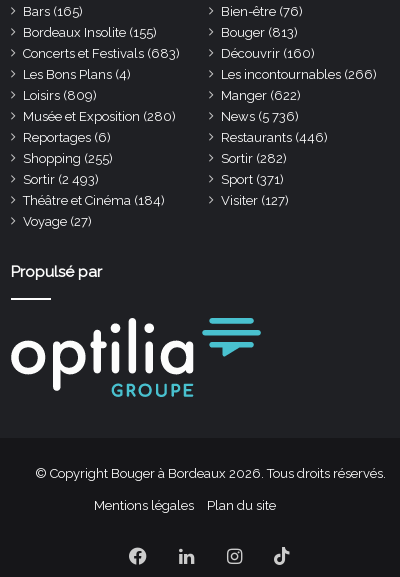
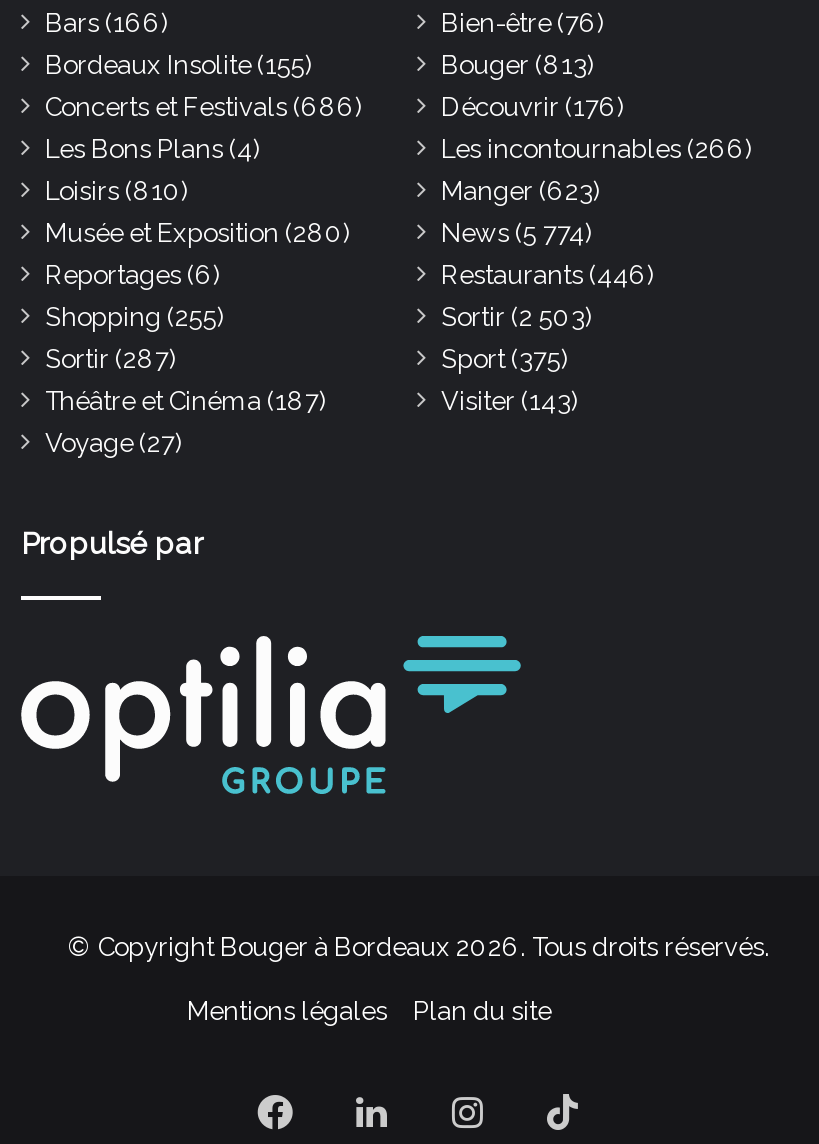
[23,4,83,19] Bars (165) -> [45,8,169,38] Bars (166)
[23,46,180,61] Concerts et Festivals (683) -> [45,92,363,122] Concerts et Festivals (686)
[221,46,315,61] Découvrir (160) -> [441,92,625,122] Découvrir (176)
[23,88,97,103] Loisirs (809) -> [45,176,189,206] Loisirs (810)
[221,88,301,103] Manger (622) -> [441,176,601,206] Manger (623)
[221,109,299,124] News (5 736) -> [441,218,593,248] News (5 774)
[23,151,289,208] Sortir (282) | Sortir (2 493) | Sport (371) | Théâtre et Cinéma (184) | Visiter (127) -> [45,302,593,416] Sortir (2 503) | Sortir (287) | Sport (375) | Théâtre et Cinéma (187) | Visiter (143)

